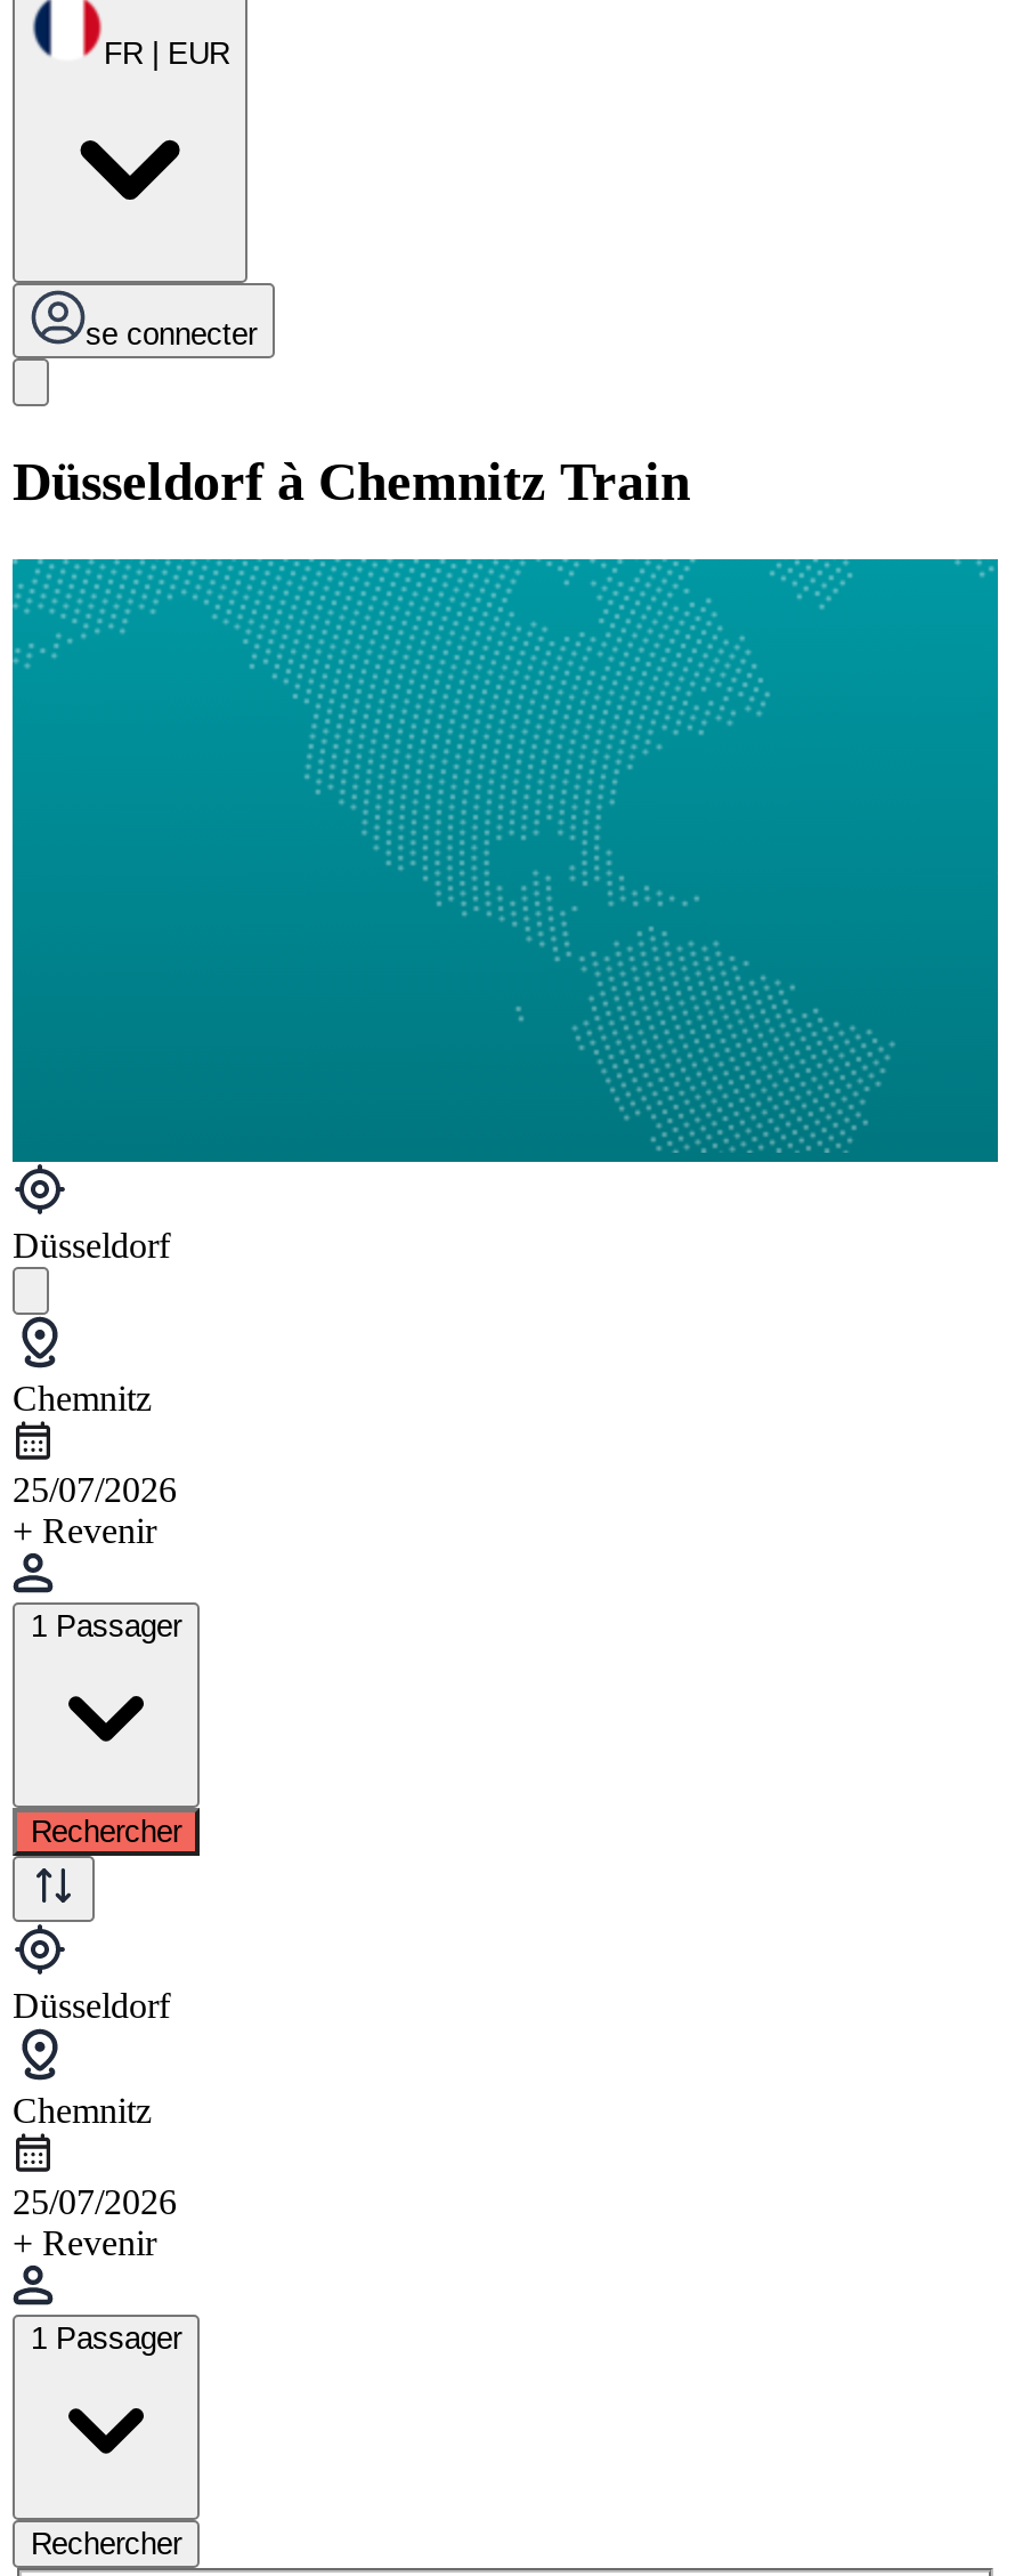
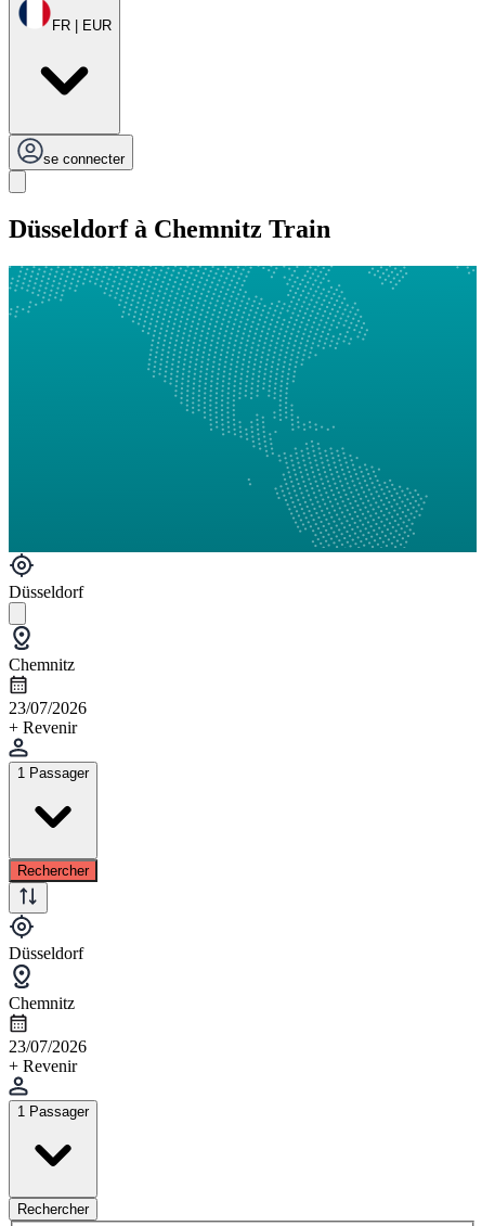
[13,1470,177,1508] 25/07/2026 -> [9,698,87,717] 23/07/2026
[13,2182,177,2221] 25/07/2026 -> [9,1037,87,1055] 23/07/2026

